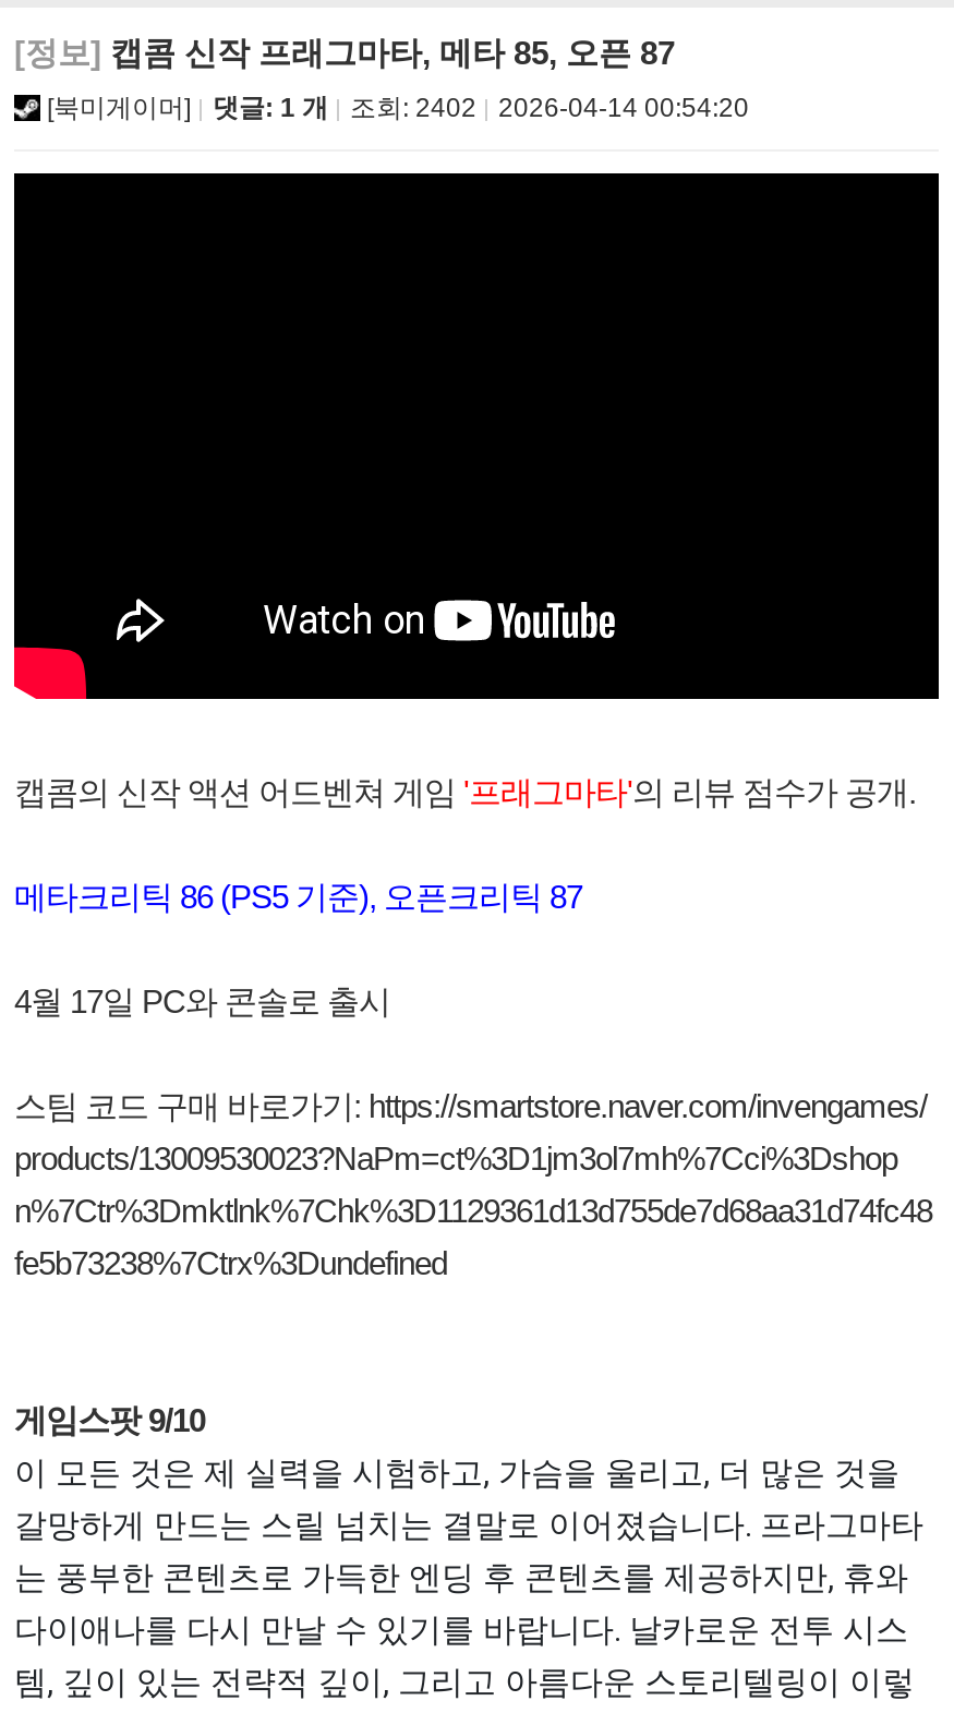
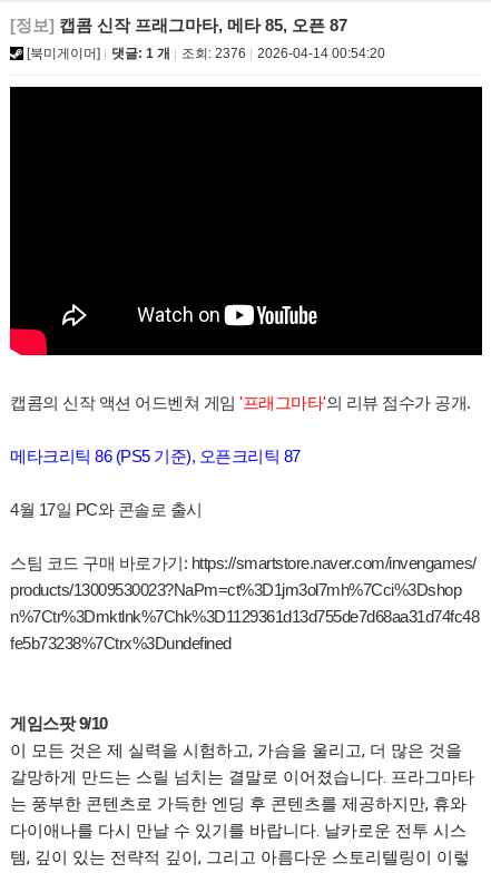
[47,93,749,123] [북미게이머] 댓글: 1 개 조회: 2402 2026-04-14 00:54:20 -> [27,46,385,61] [북미게이머] 댓글: 1 개 조회: 2376 2026-04-14 00:54:20

